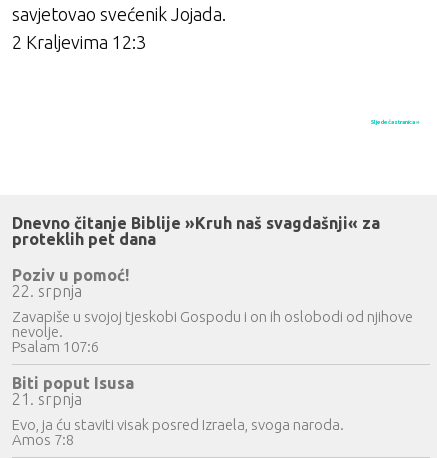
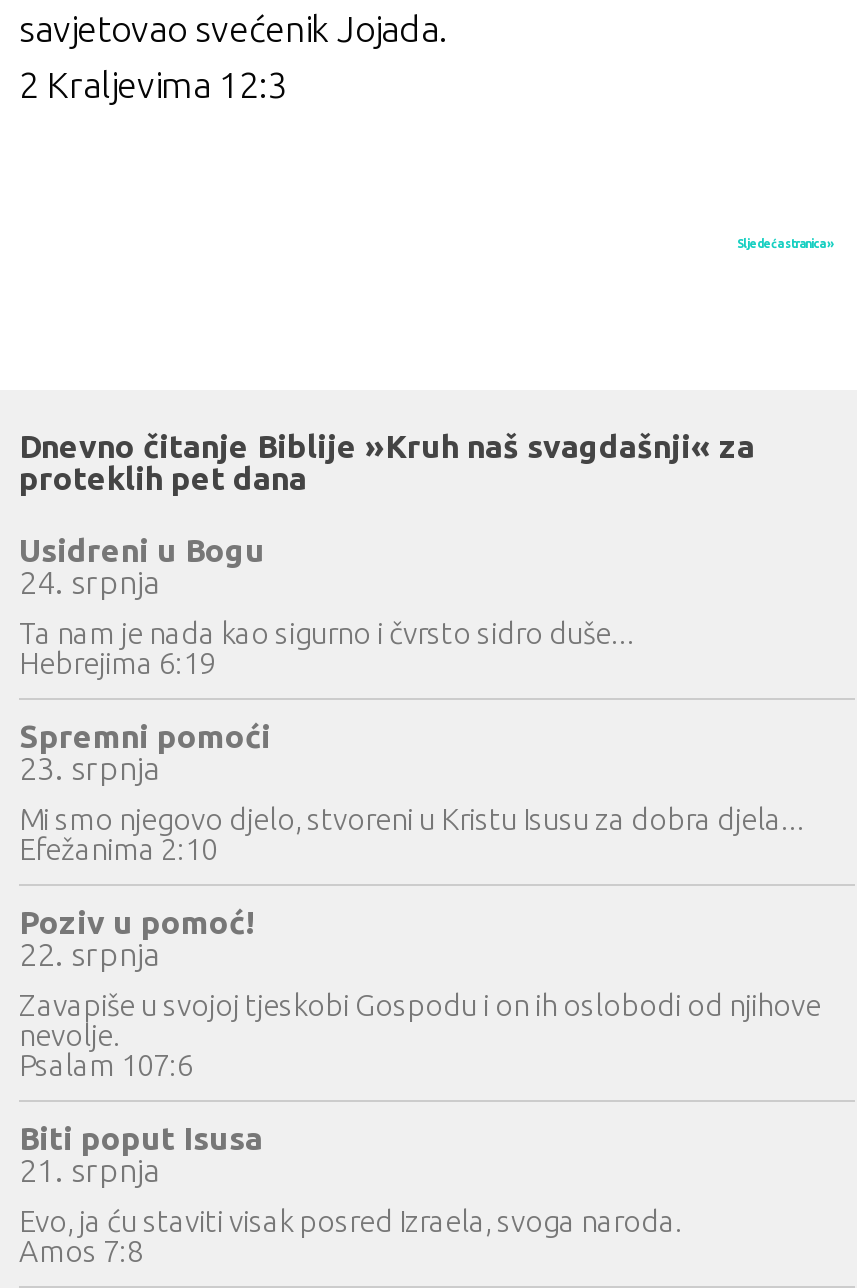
none -> [19,532,805,866] Usidreni u Bogu | 24. srpnja | Ta nam je nada kao sigurno i čvrsto sidro duše... | Hebrejima 6:19 | Spremni pomoći | 23. srpnja | Mi smo njegovo djelo, stvoreni u Kristu Isusu za dobra djela... | Efežanima 2:10

